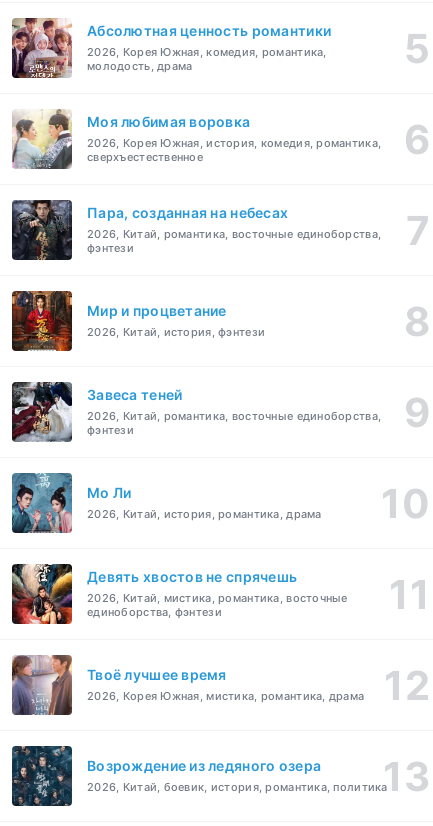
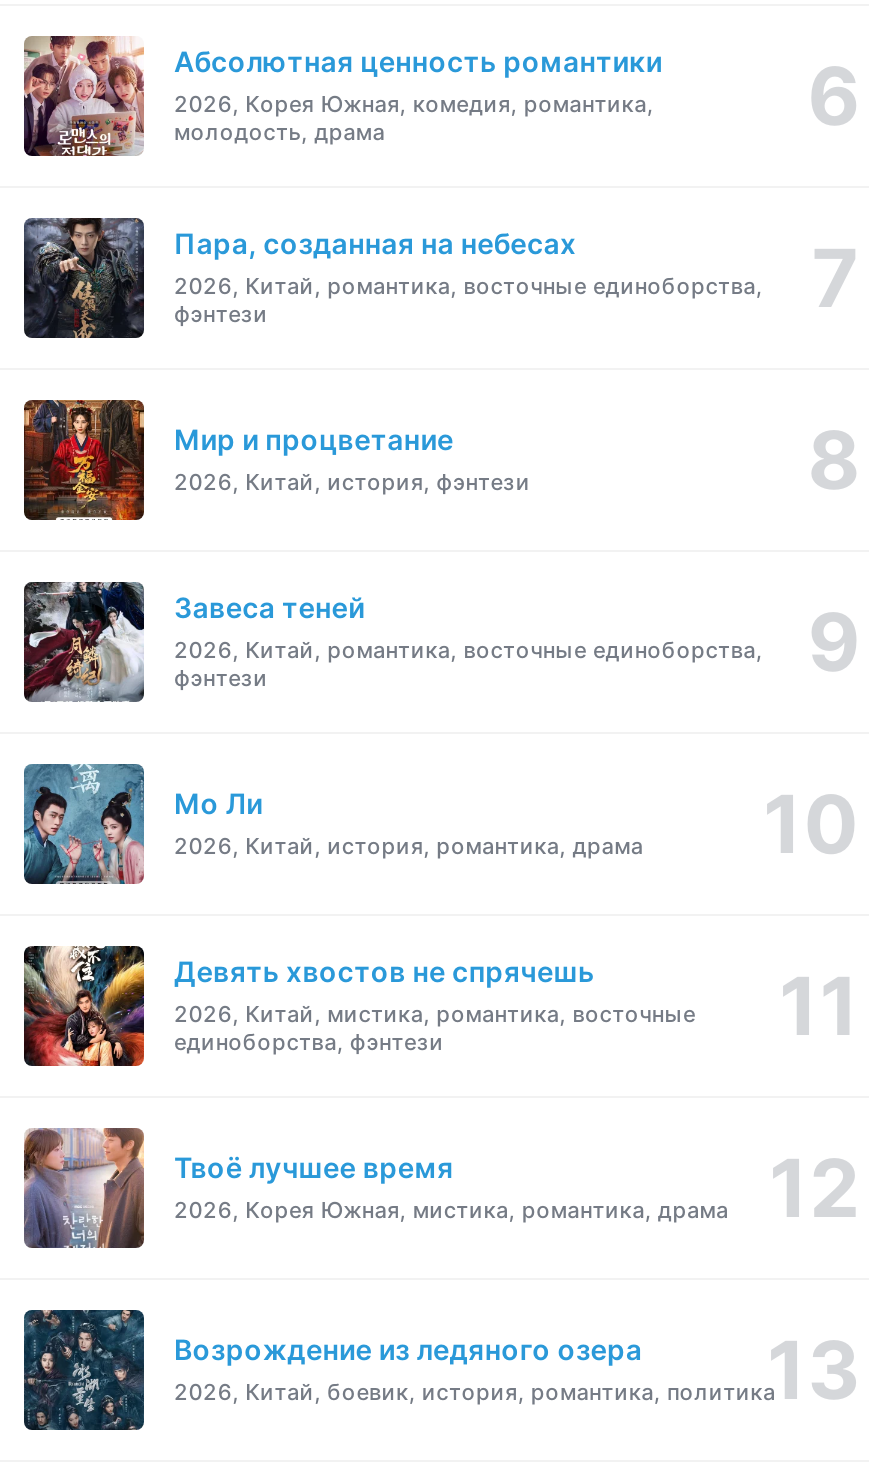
[12,109,381,169] [image] | Моя любимая воровка | 2026, Корея Южная, история, комедия, романтика, | сверхъестественное -> none

